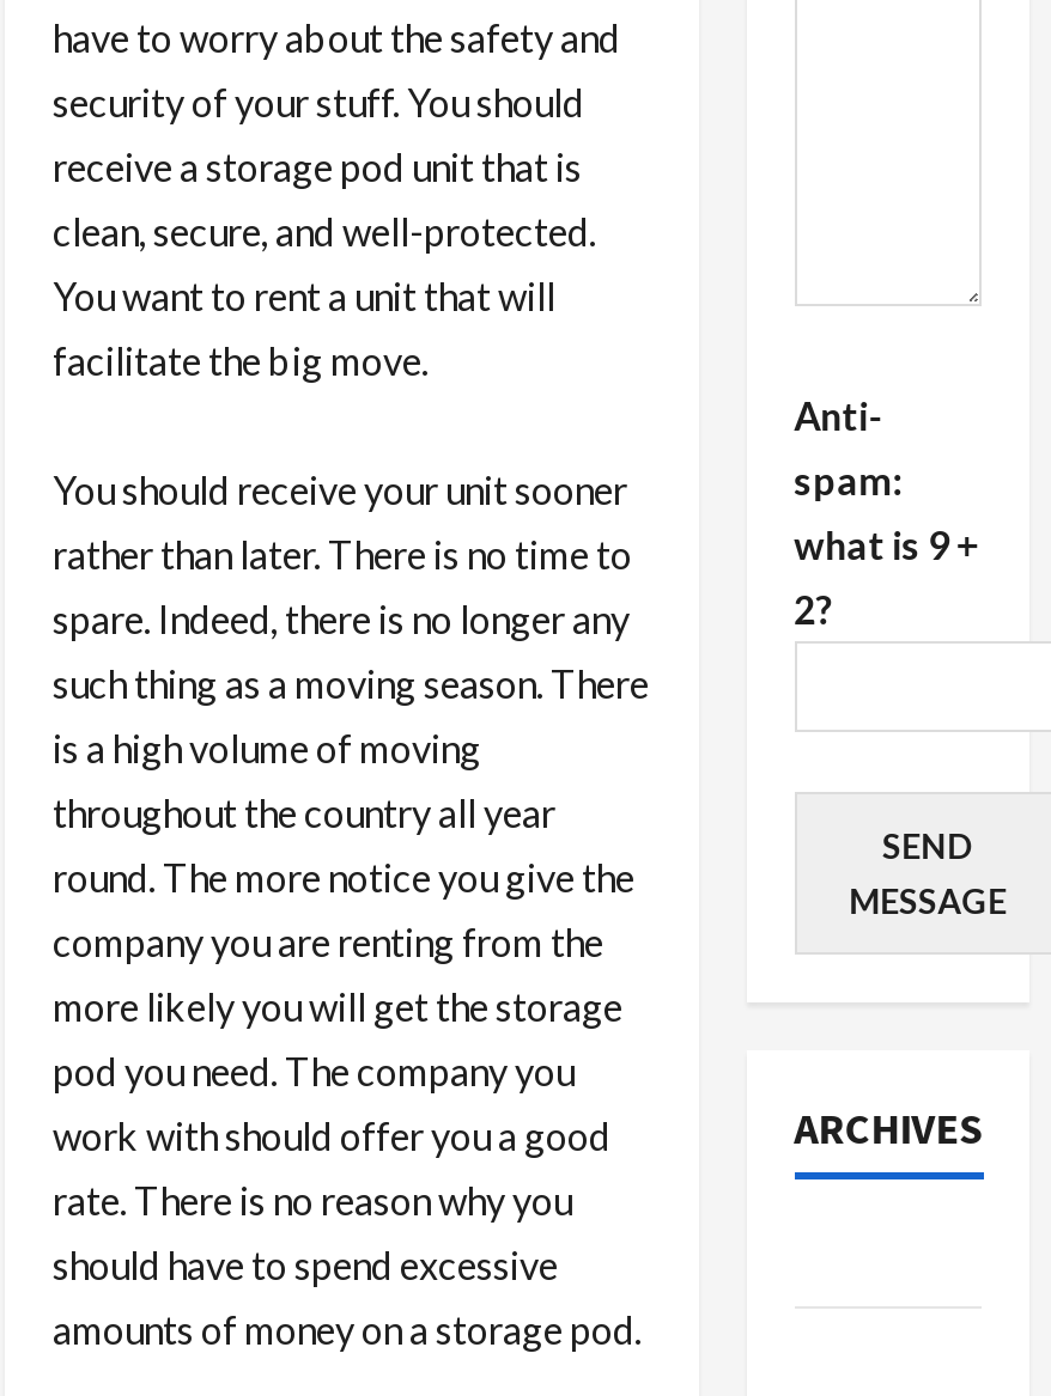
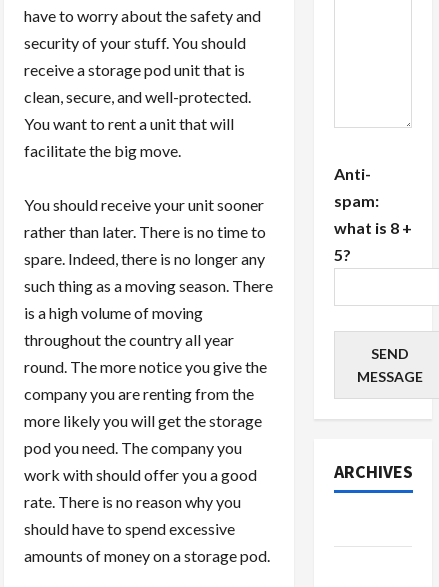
[794,522,981,567] what is 9 + -> [334,218,412,237] what is 8 +
[794,586,835,632] 2? -> [334,245,351,264] 5?

